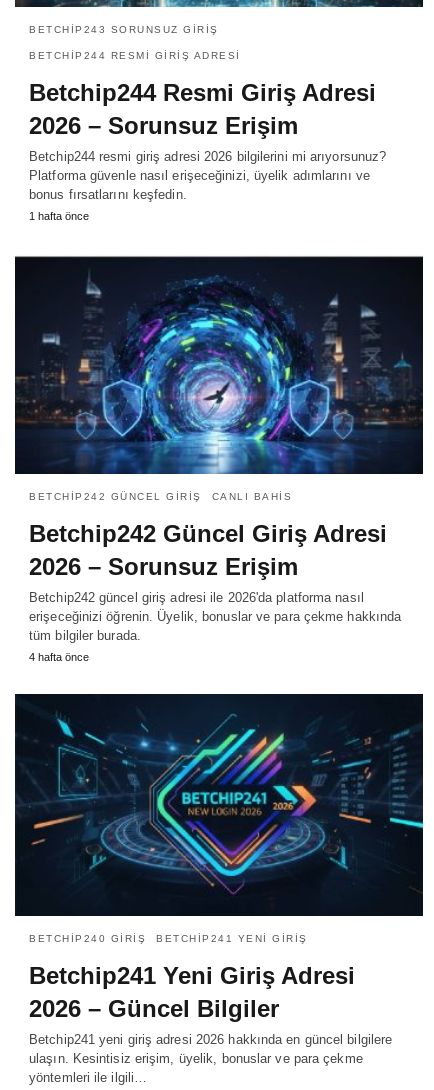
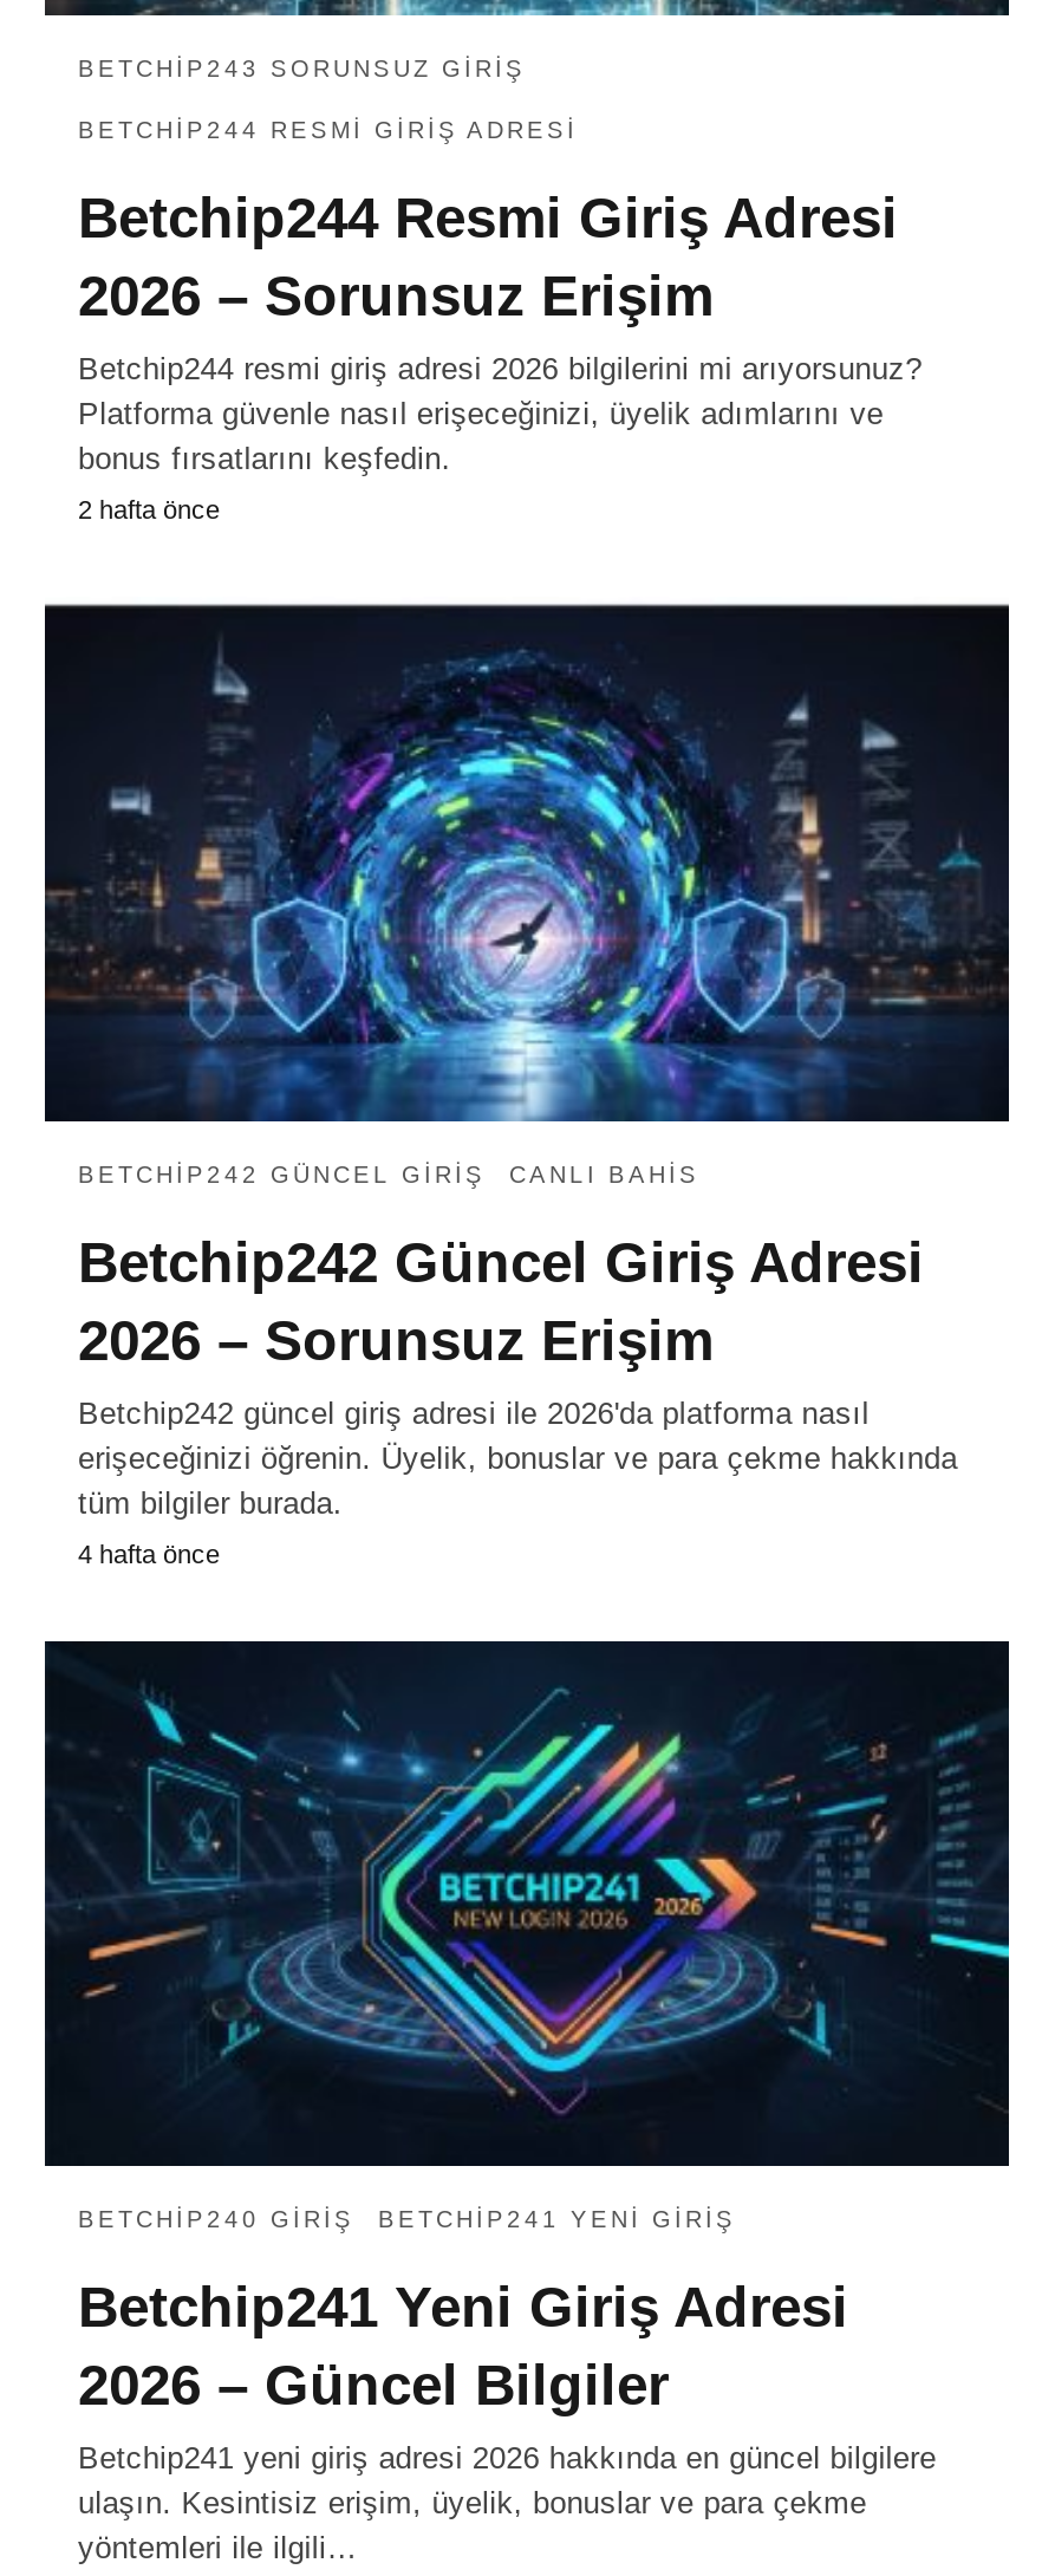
[29,210,89,222] 1 hafta önce -> [78,496,220,524] 2 hafta önce

